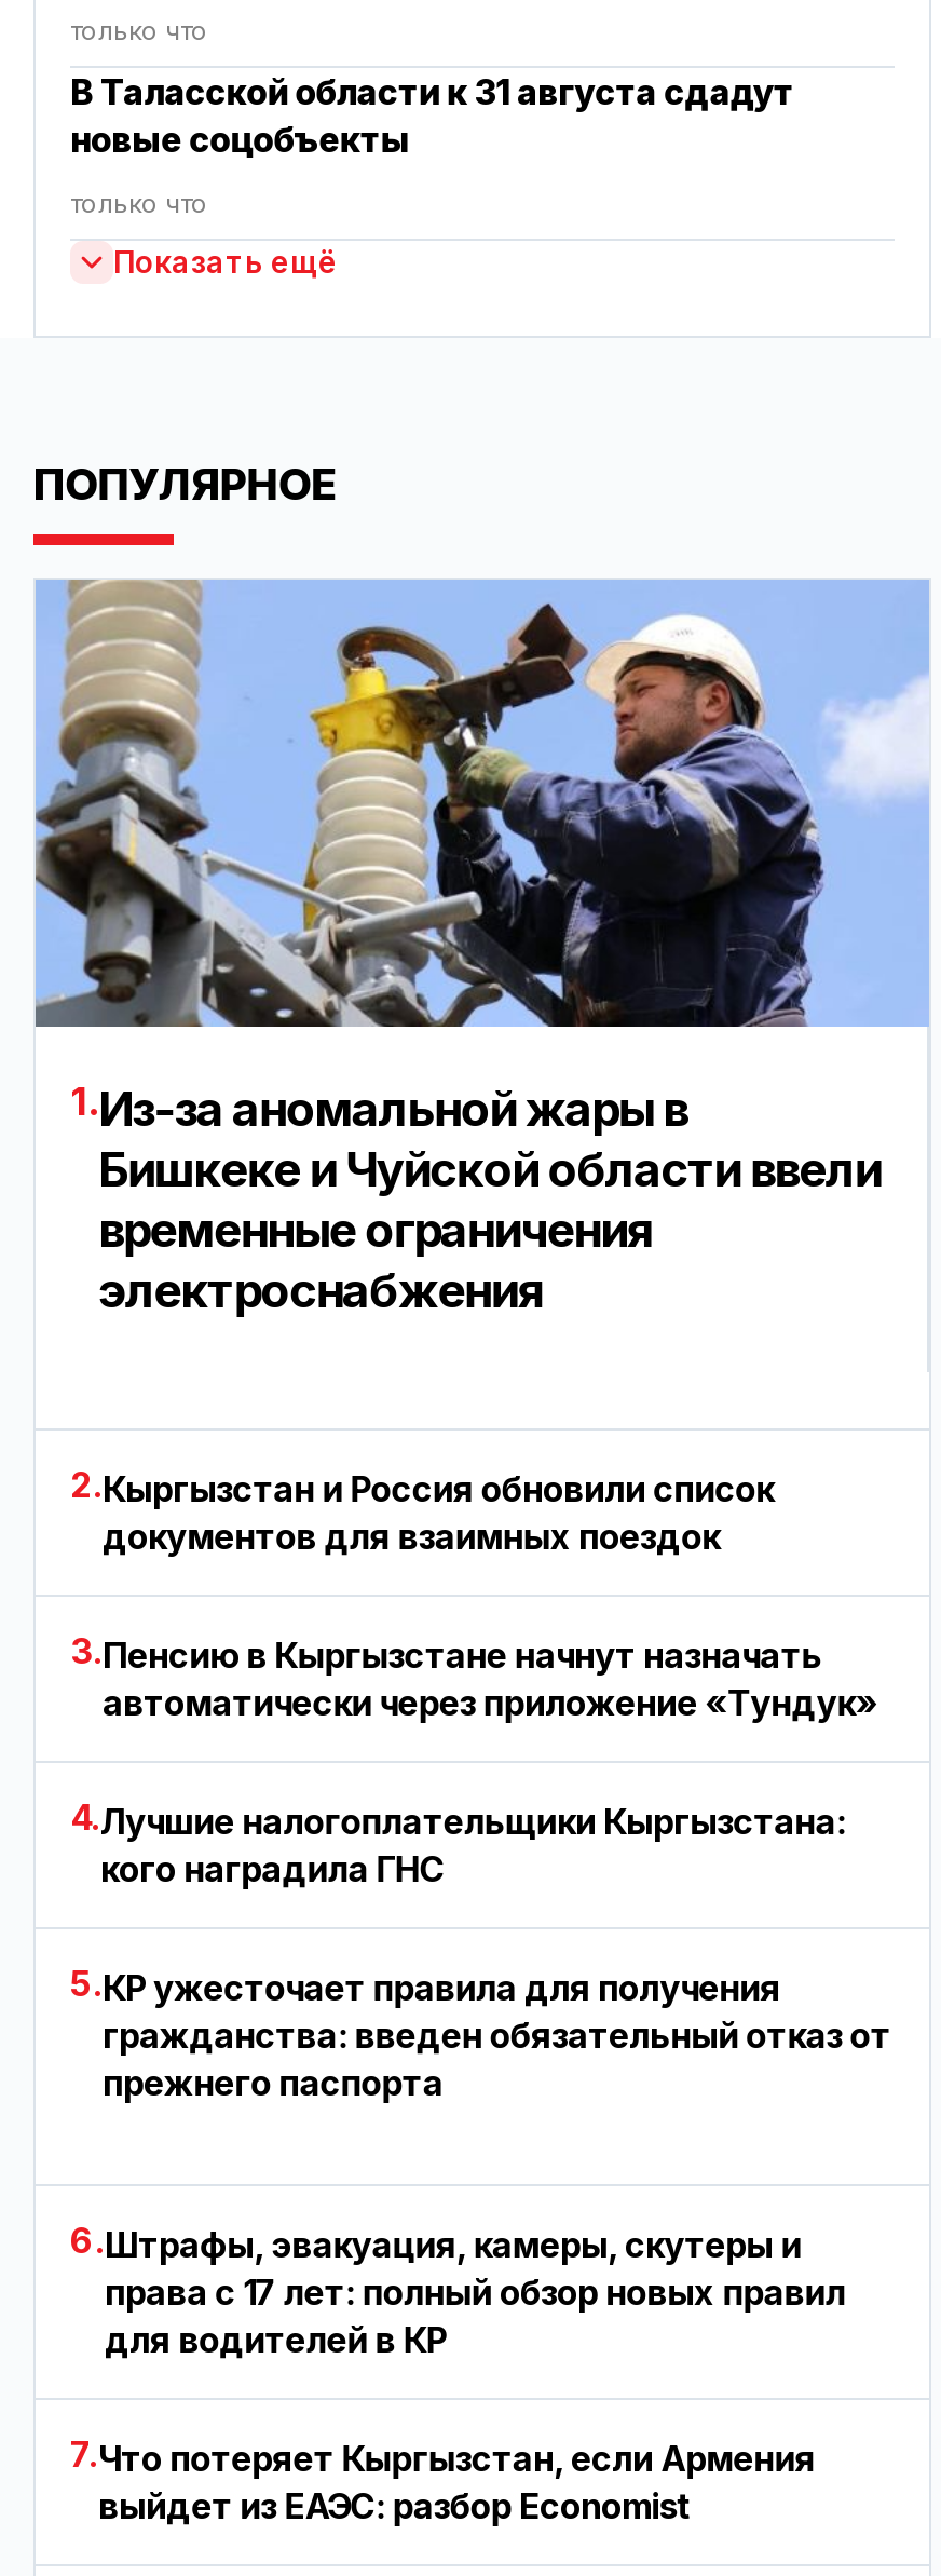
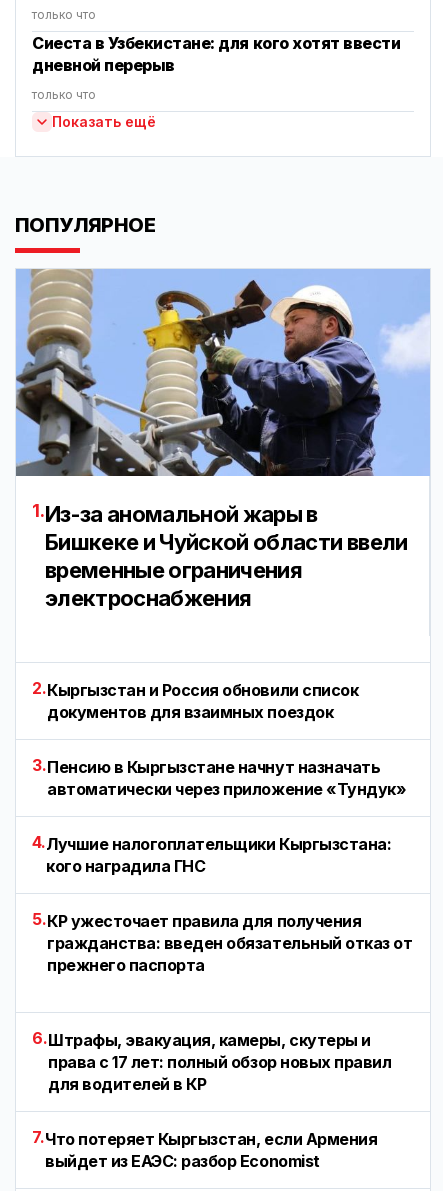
[70,71,794,161] В Таласской области к 31 августа сдадут | новые соцобъекты -> [32,33,400,75] Сиеста в Узбекистане: для кого хотят ввести | дневной перерыв

